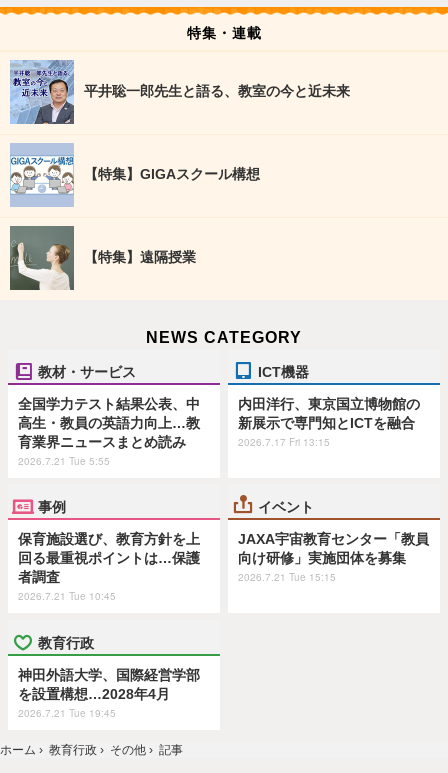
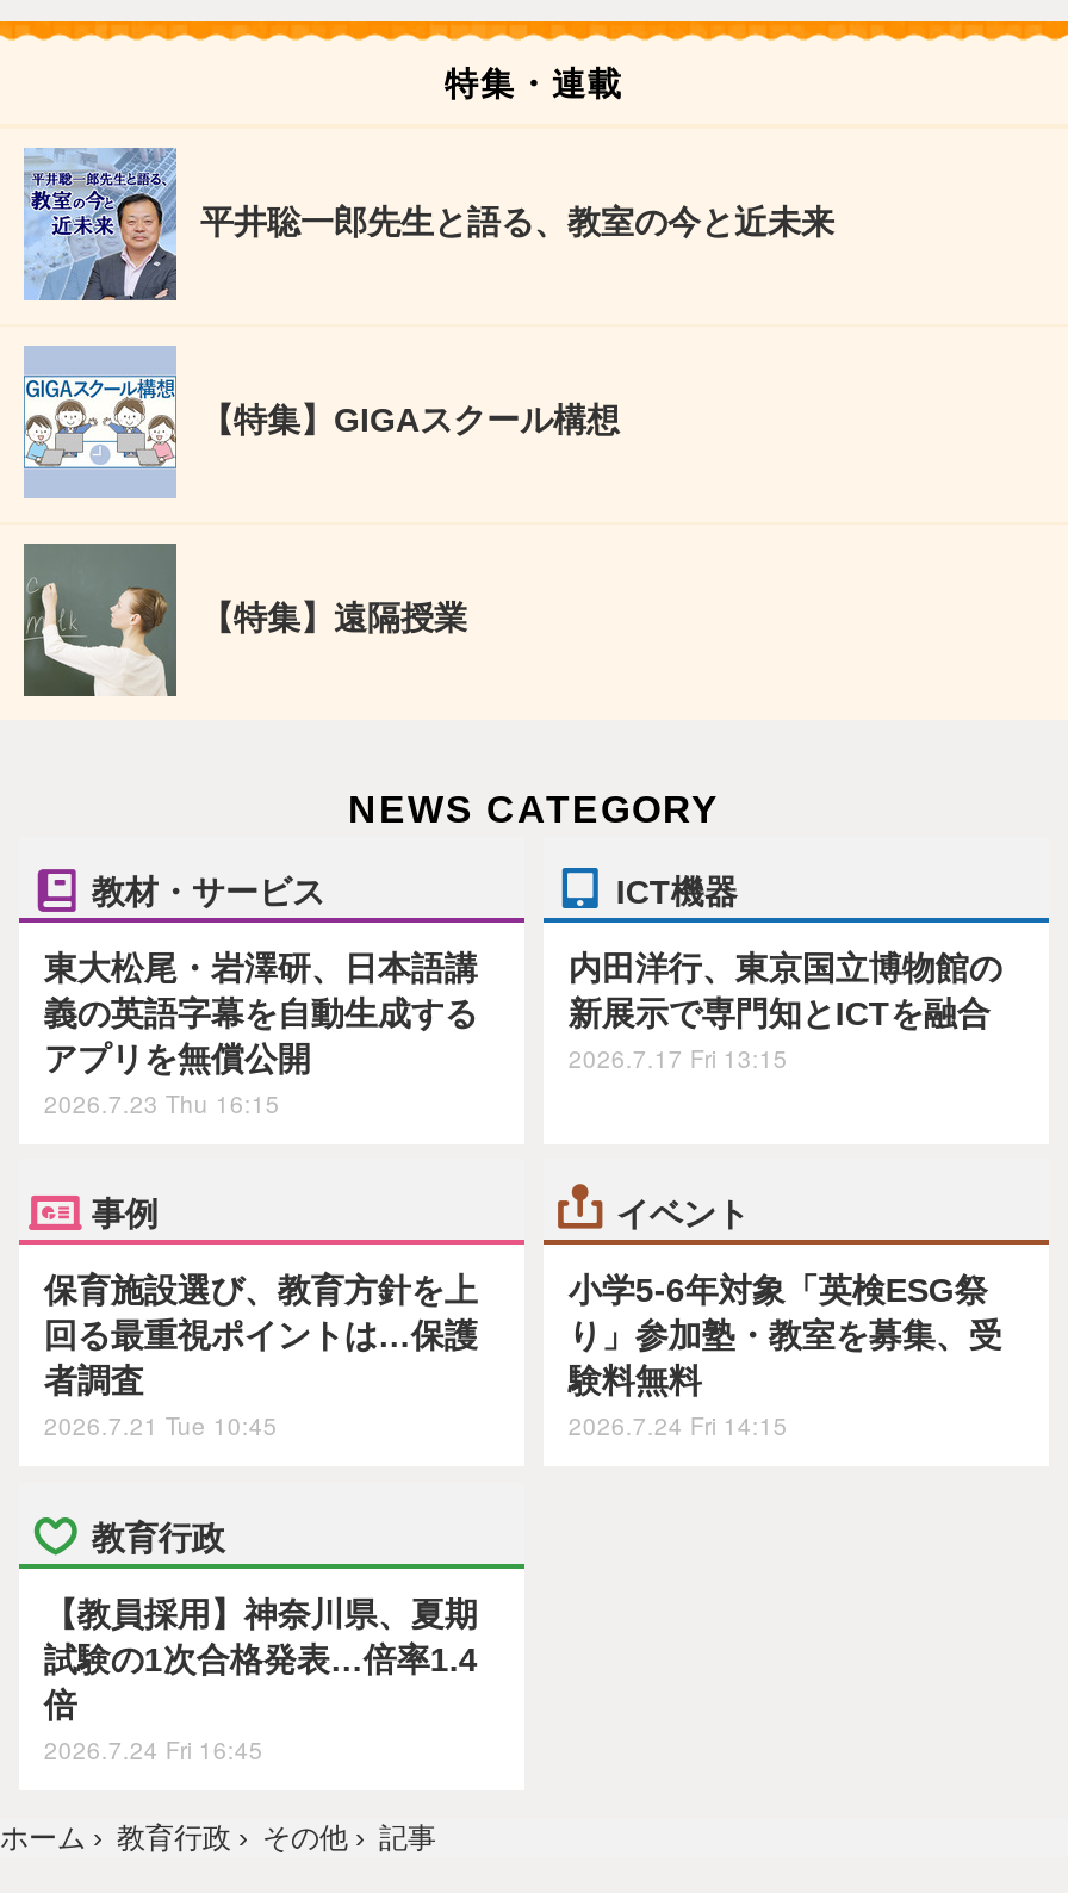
[18,396,200,468] 全国学力テスト結果公表、中 | 高生・教員の英語力向上…教 | 育業界ニュースまとめ読み | 2026.7.21 Tue 5:55 -> [44,948,478,1120] 東大松尾・岩澤研、日本語講 | 義の英語字幕を自動生成する | アプリを無償公開 | 2026.7.23 Thu 16:15
[238,531,429,584] JAXA宇宙教育センター「教員 | 向け研修」実施団体を募集 | 2026.7.21 Tue 15:15 -> [568,1271,1002,1443] 小学5-6年対象「英検ESG祭 | り」参加塾・教室を募集、受 | 験料無料 | 2026.7.24 Fri 14:15
[18,667,200,720] 神田外語大学、国際経営学部 | を設置構想…2028年4月 | 2026.7.21 Tue 19:45 -> [44,1595,478,1766] 【教員採用】神奈川県、夏期 | 試験の1次合格発表…倍率1.4 | 倍 | 2026.7.24 Fri 16:45

